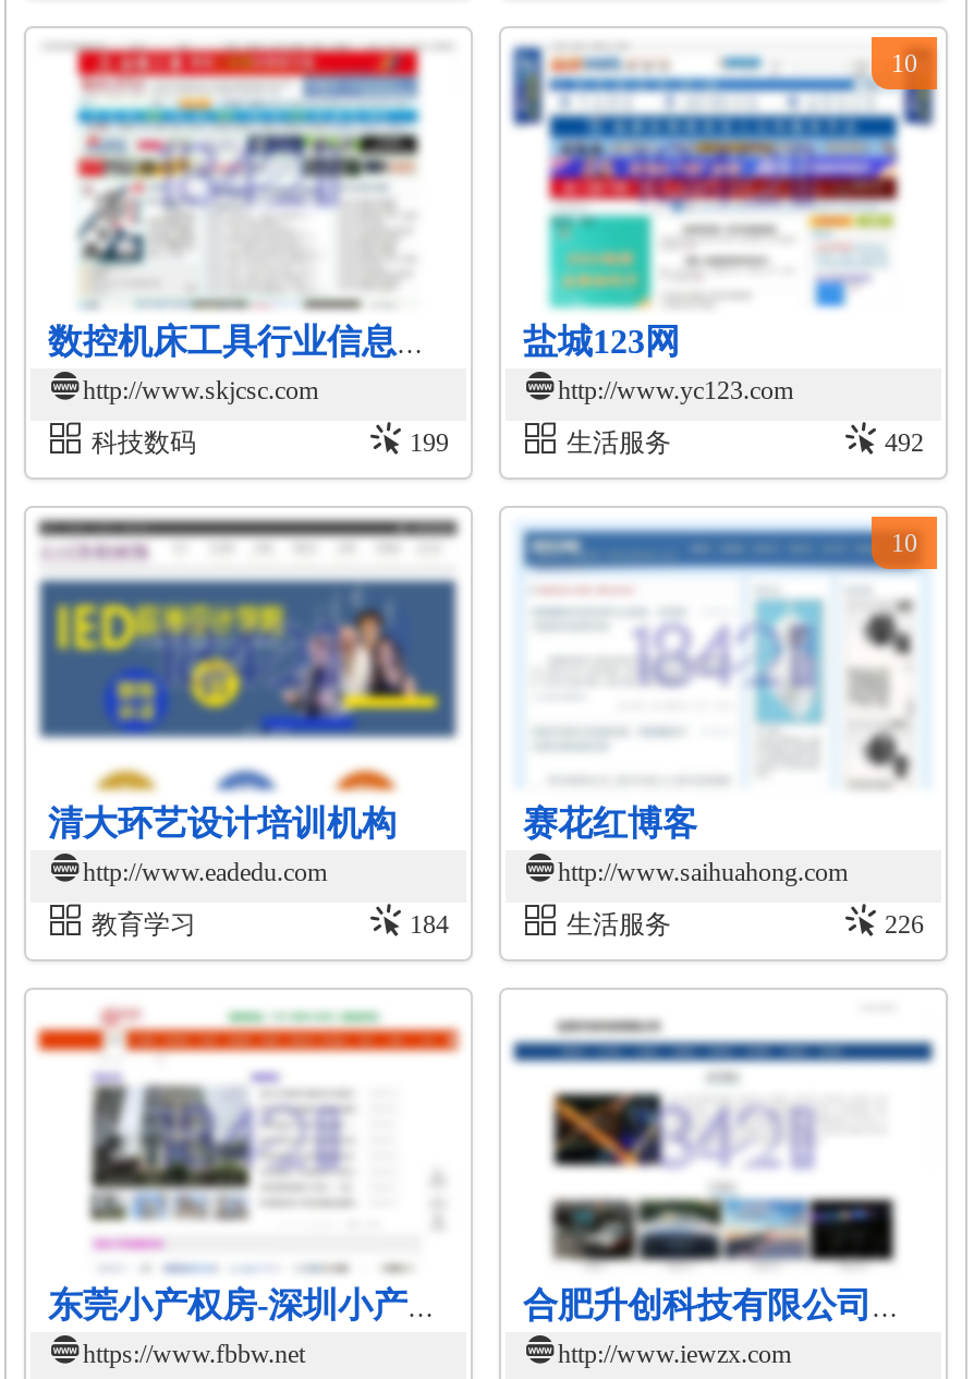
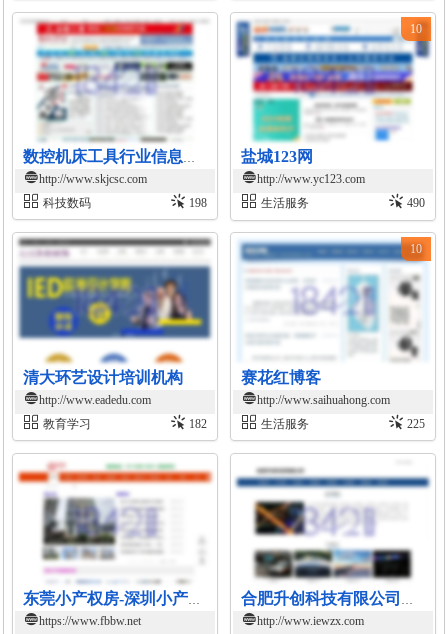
[403,428,449,459] 199 -> [186,196,207,210] 198
[878,428,924,459] 492 -> [404,196,425,210] 490
[403,910,449,940] 184 -> [186,417,207,431] 182
[878,910,924,940] 226 -> [404,417,425,431] 225

